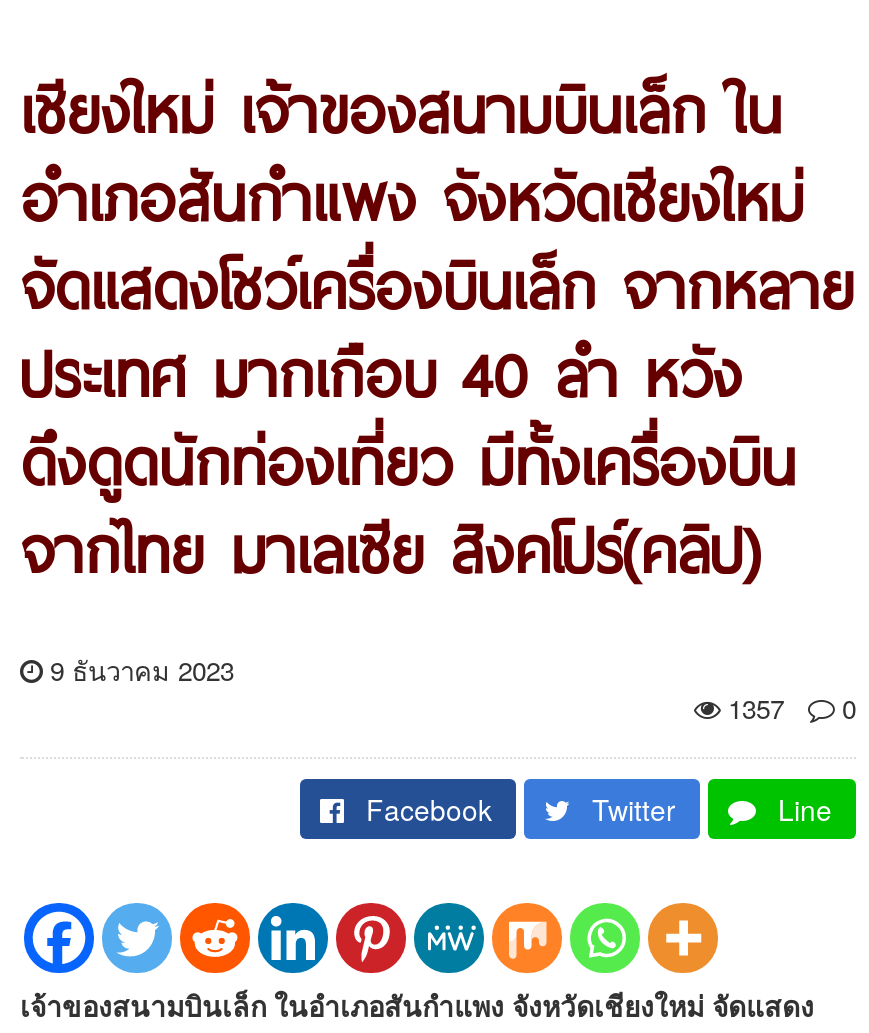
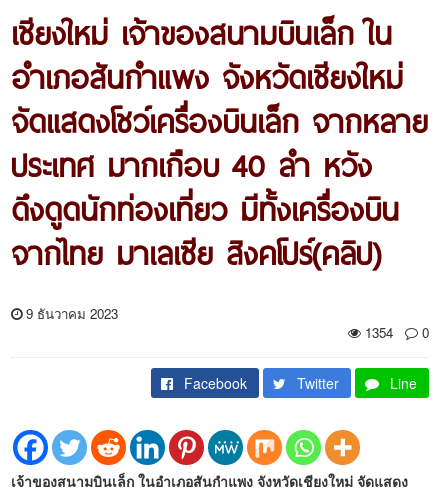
[720,688,856,726] 1357 0 -> [361,323,429,342] 1354 0

